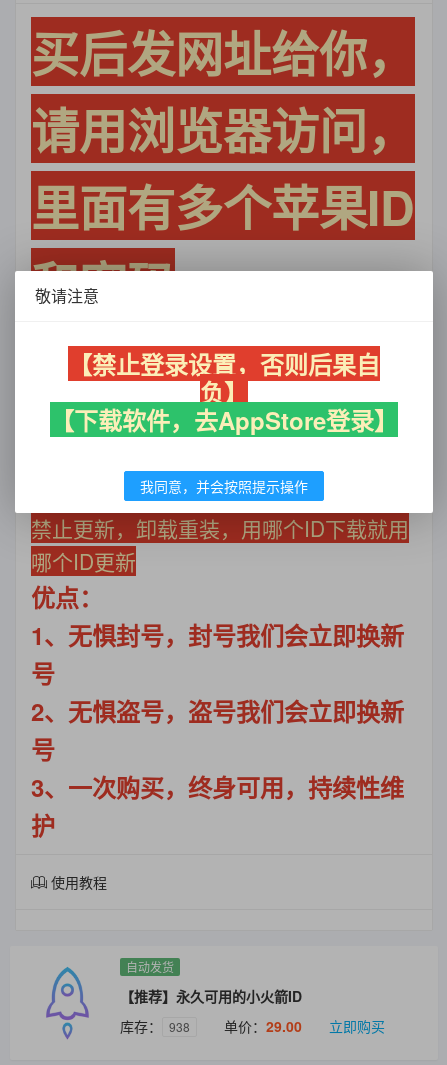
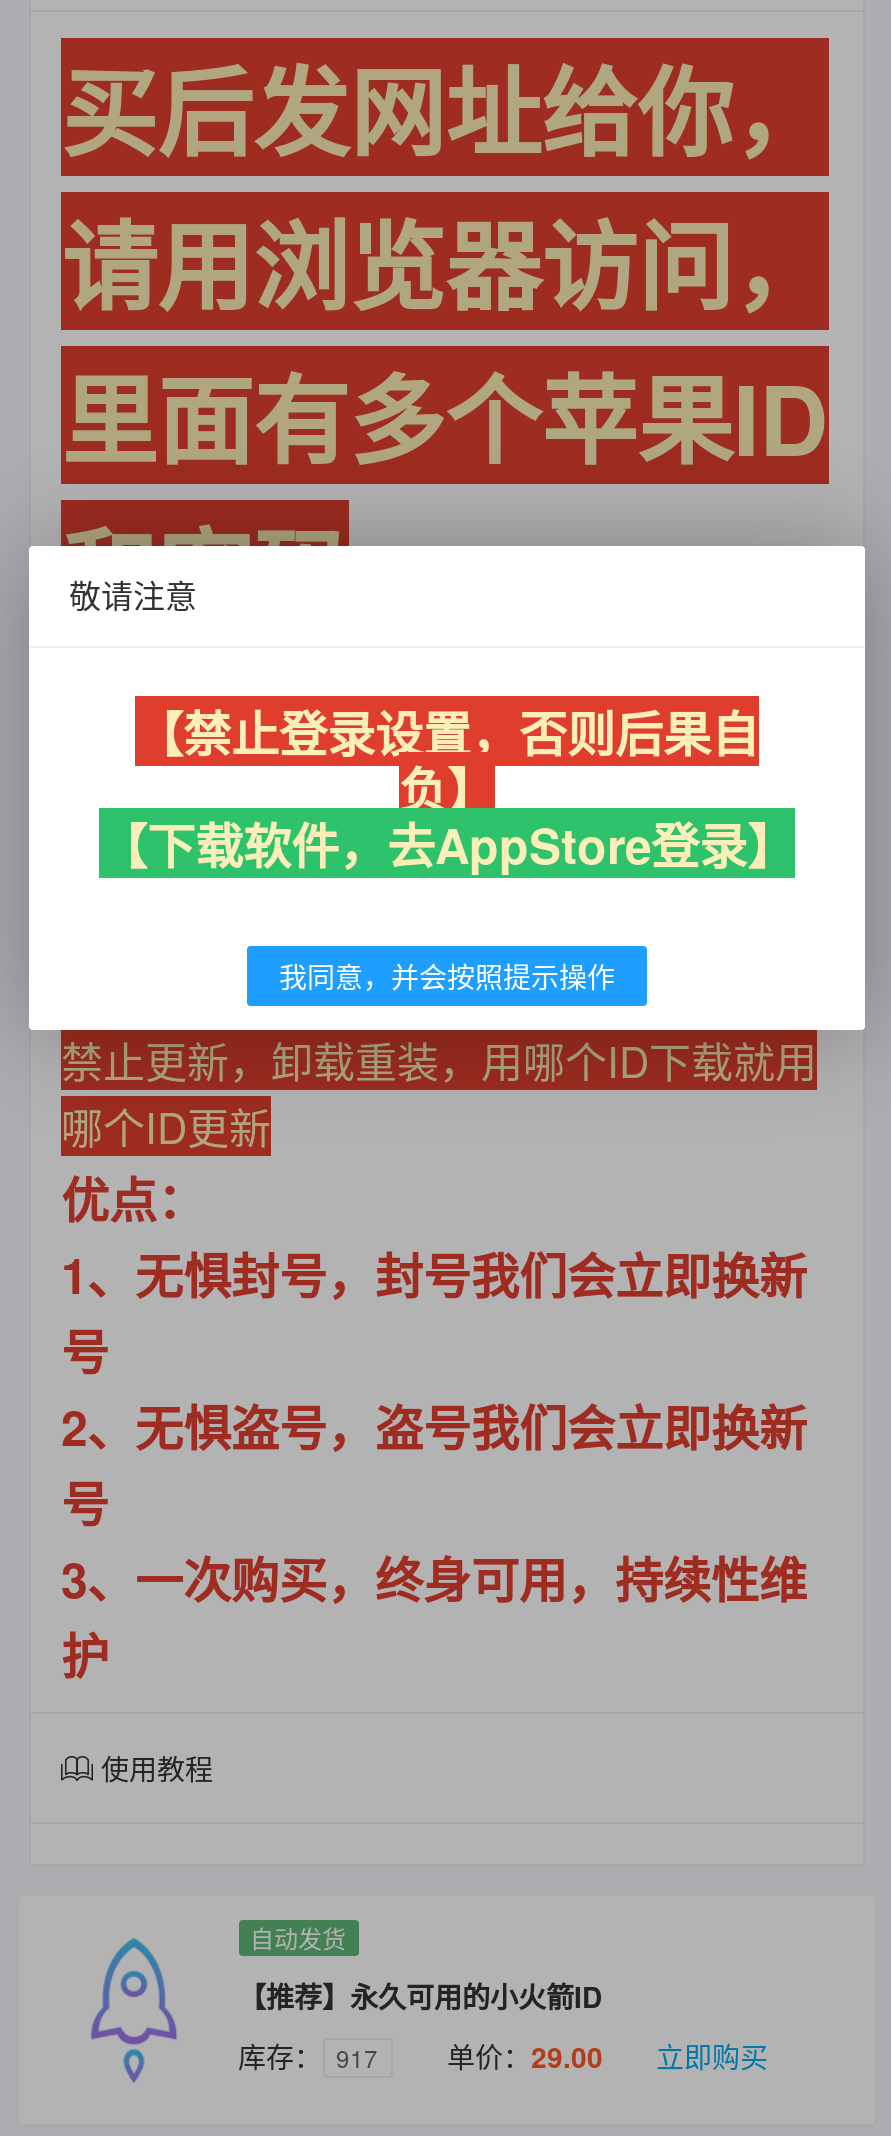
[119,1015,384,1035] 库存： 938 单价：29.00 立即购买 -> [238,2035,768,2075] 库存： 917 单价：29.00 立即购买

